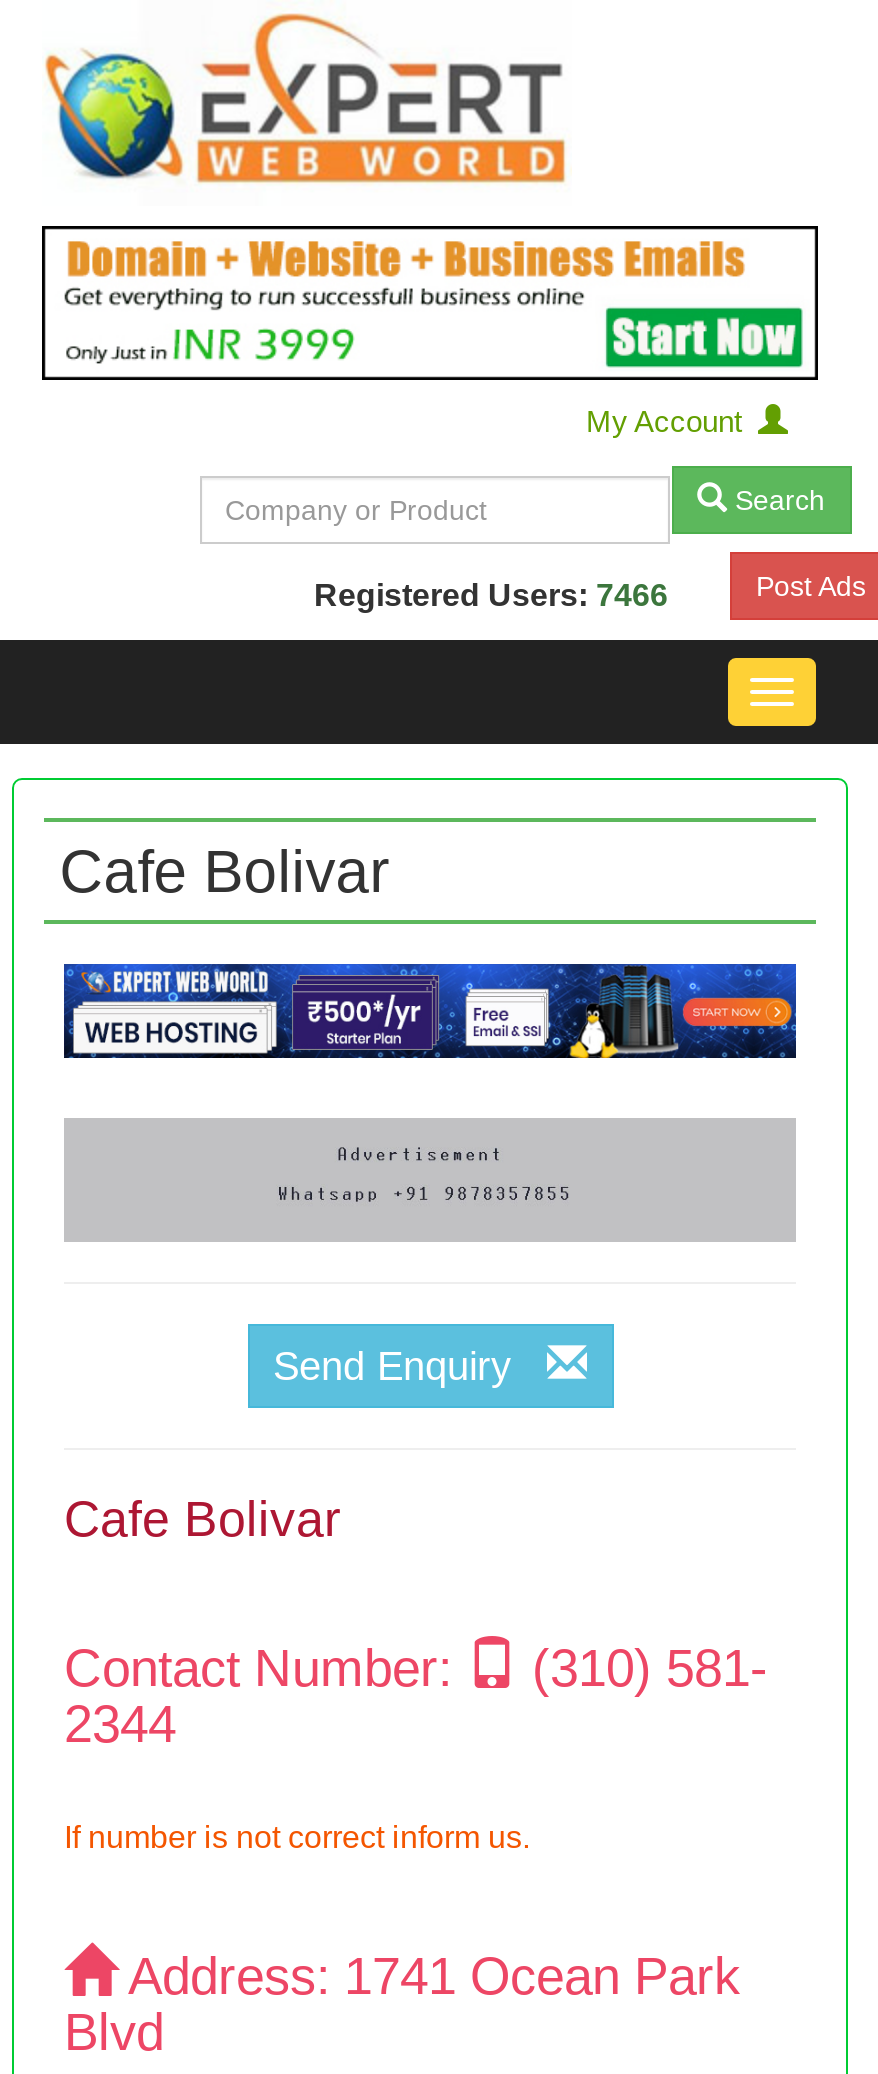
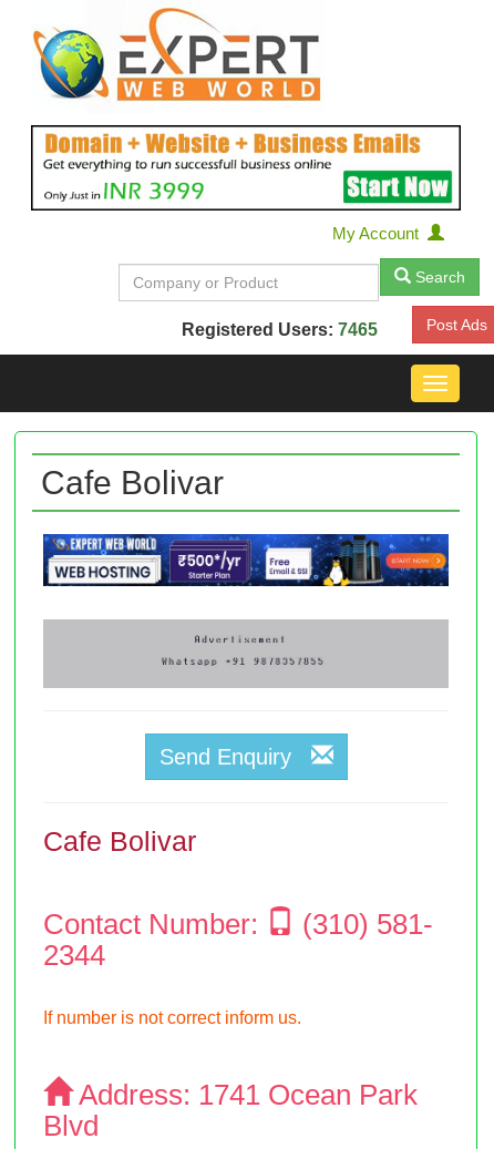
[314,579,668,613] Registered Users: 7466 -> [182,321,378,339] Registered Users: 7465

